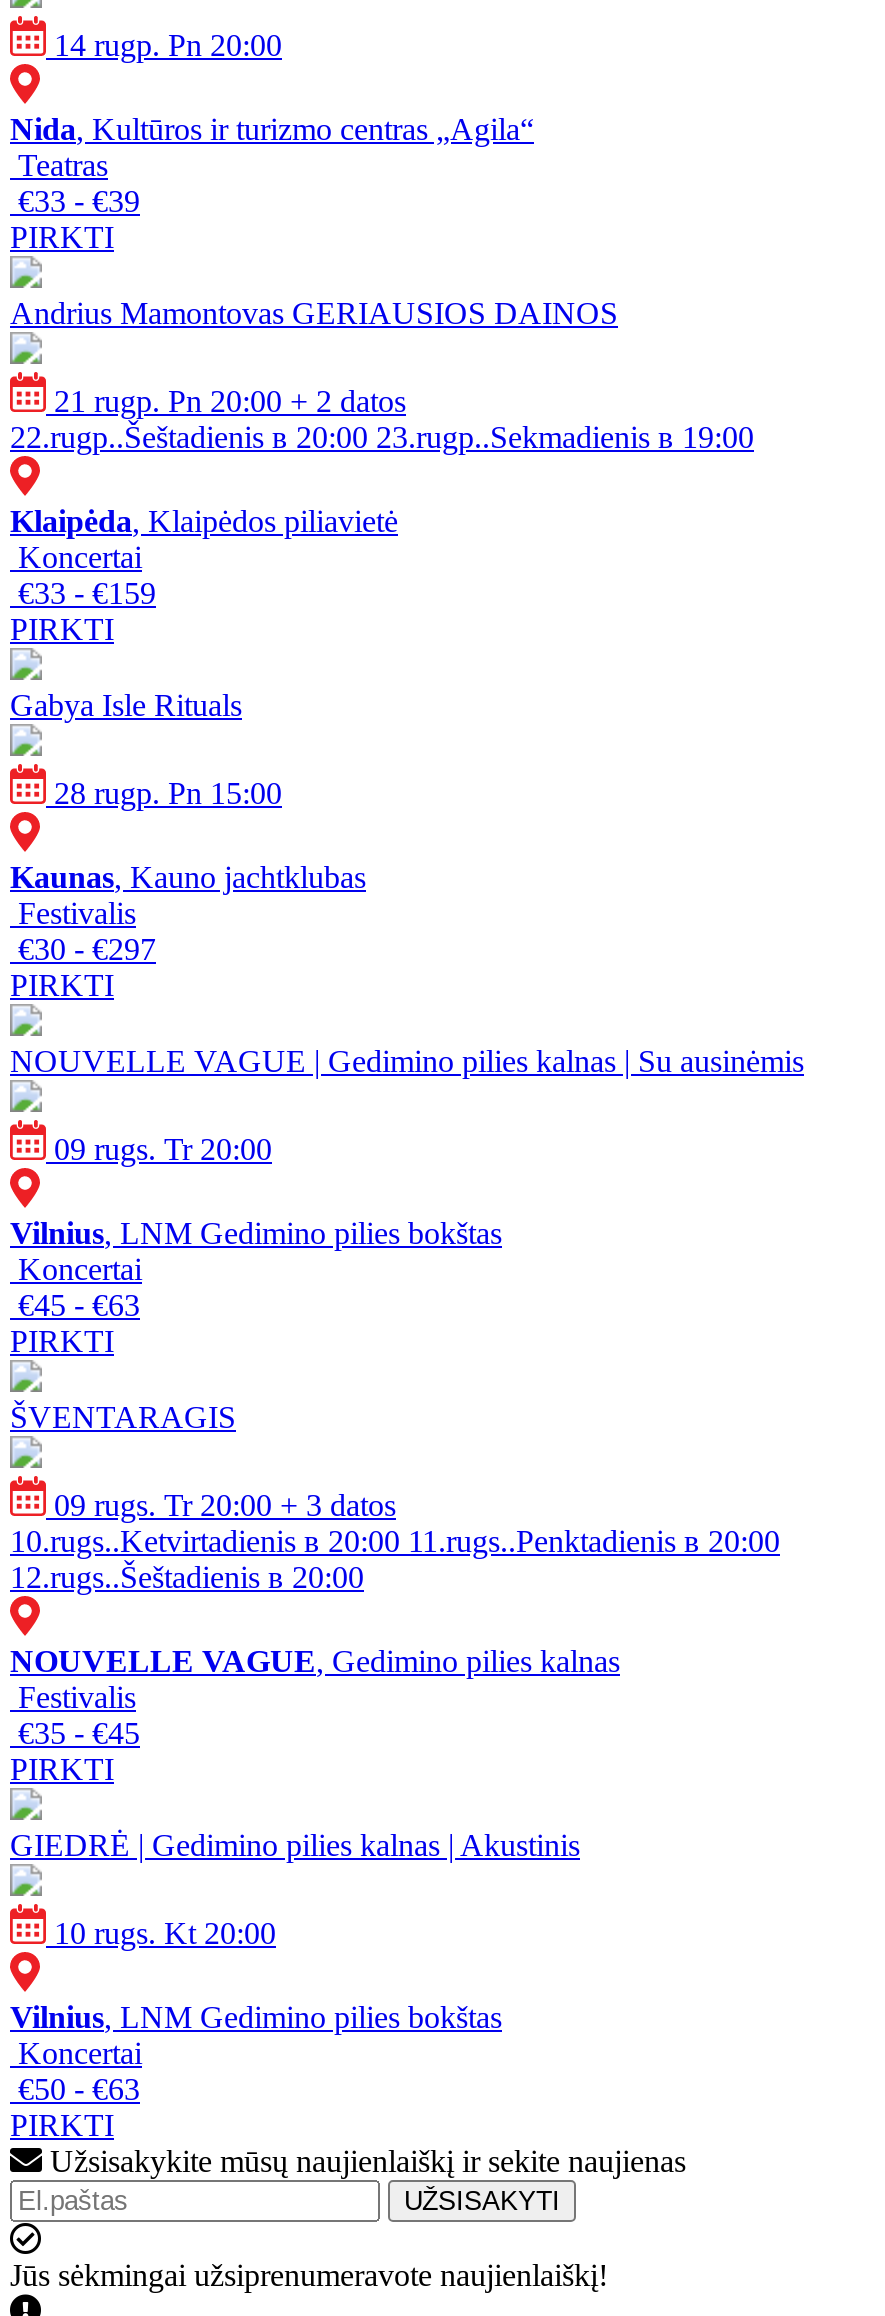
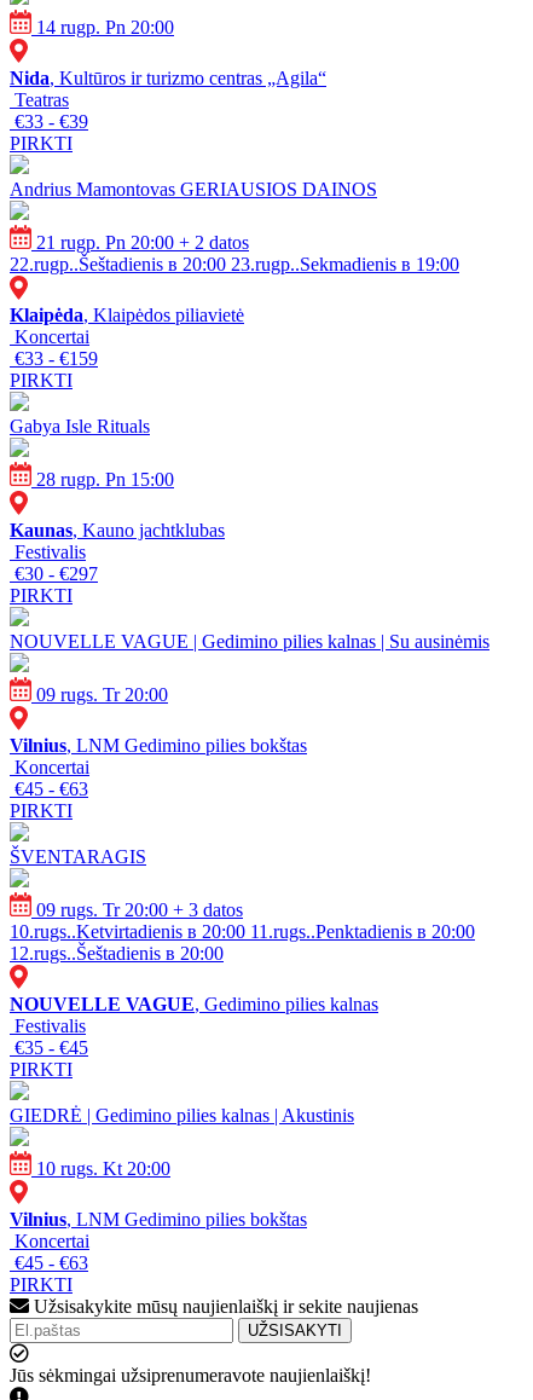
[10,2071,140,2105] €50 - €63 -> [10,1252,88,1273] €45 - €63

